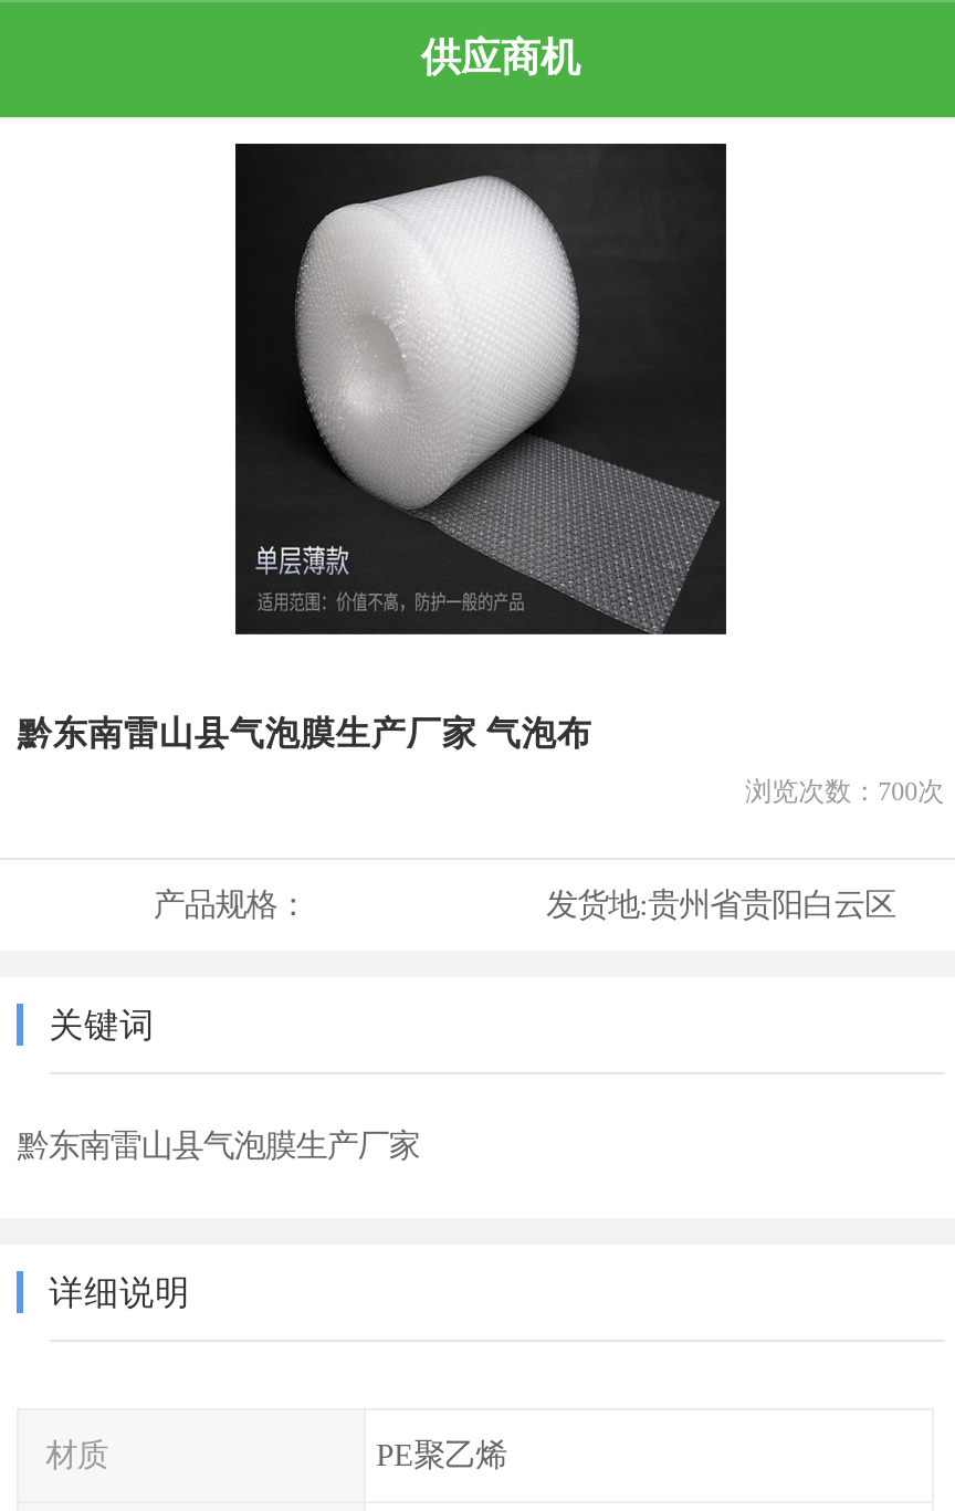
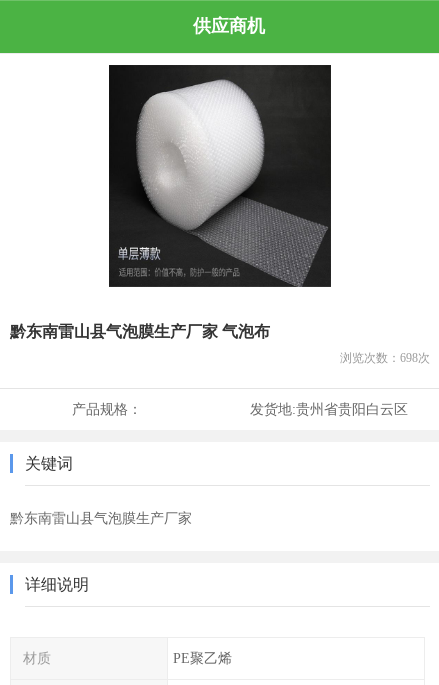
[745,775,944,806] 浏览次数：700次 -> [340,351,430,365] 浏览次数：698次

